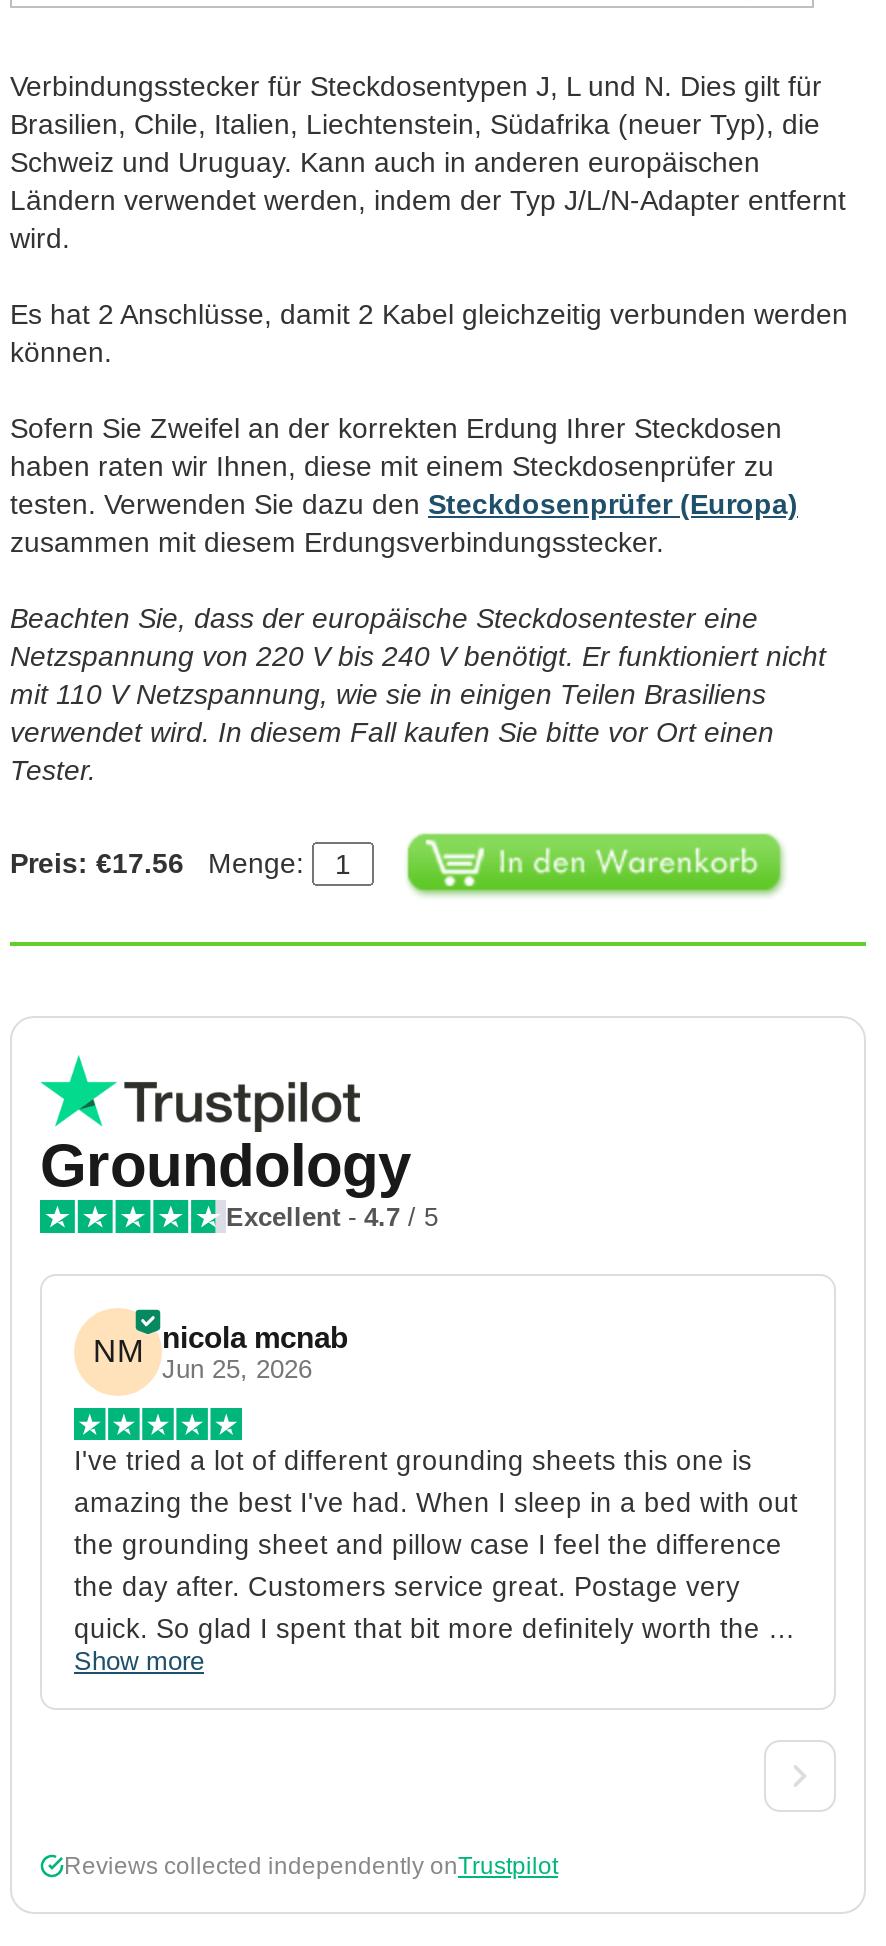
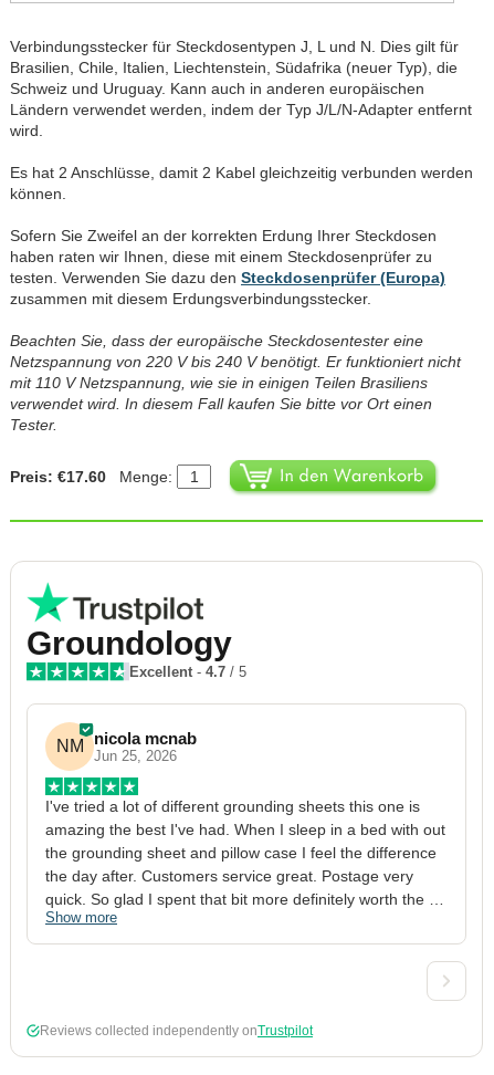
[10,847,312,879] Preis: €17.56 Menge: -> [10,467,177,485] Preis: €17.60 Menge:

